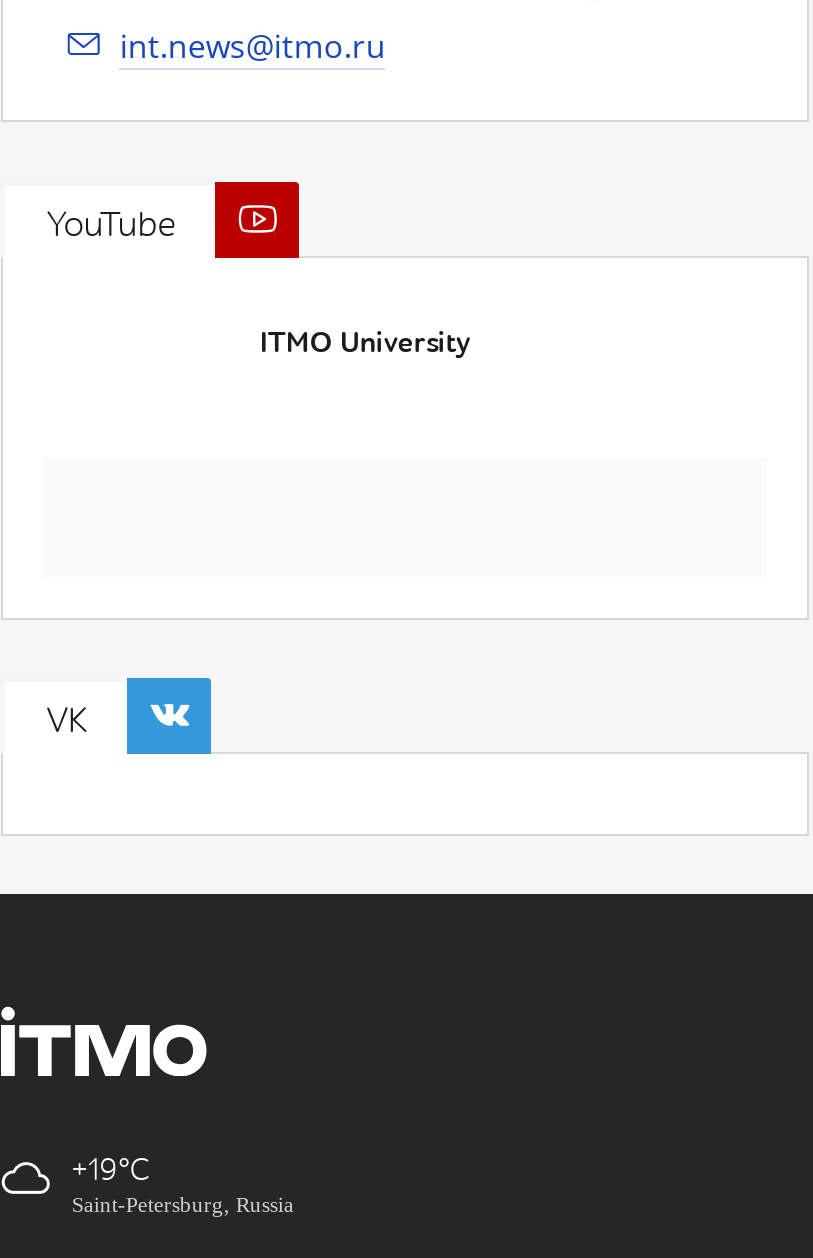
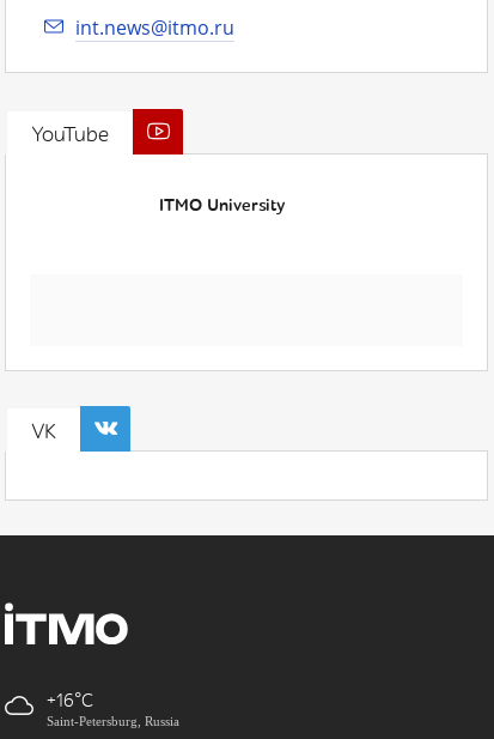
[72,1153,118,1191] +19 -> [47,690,75,713] +16

